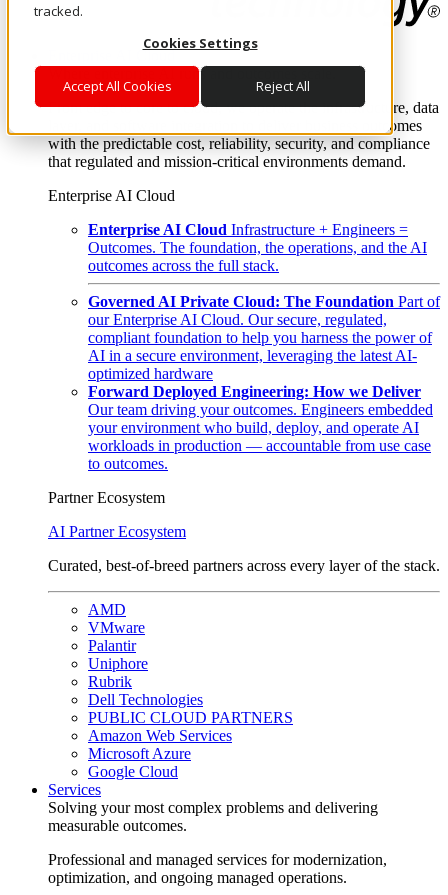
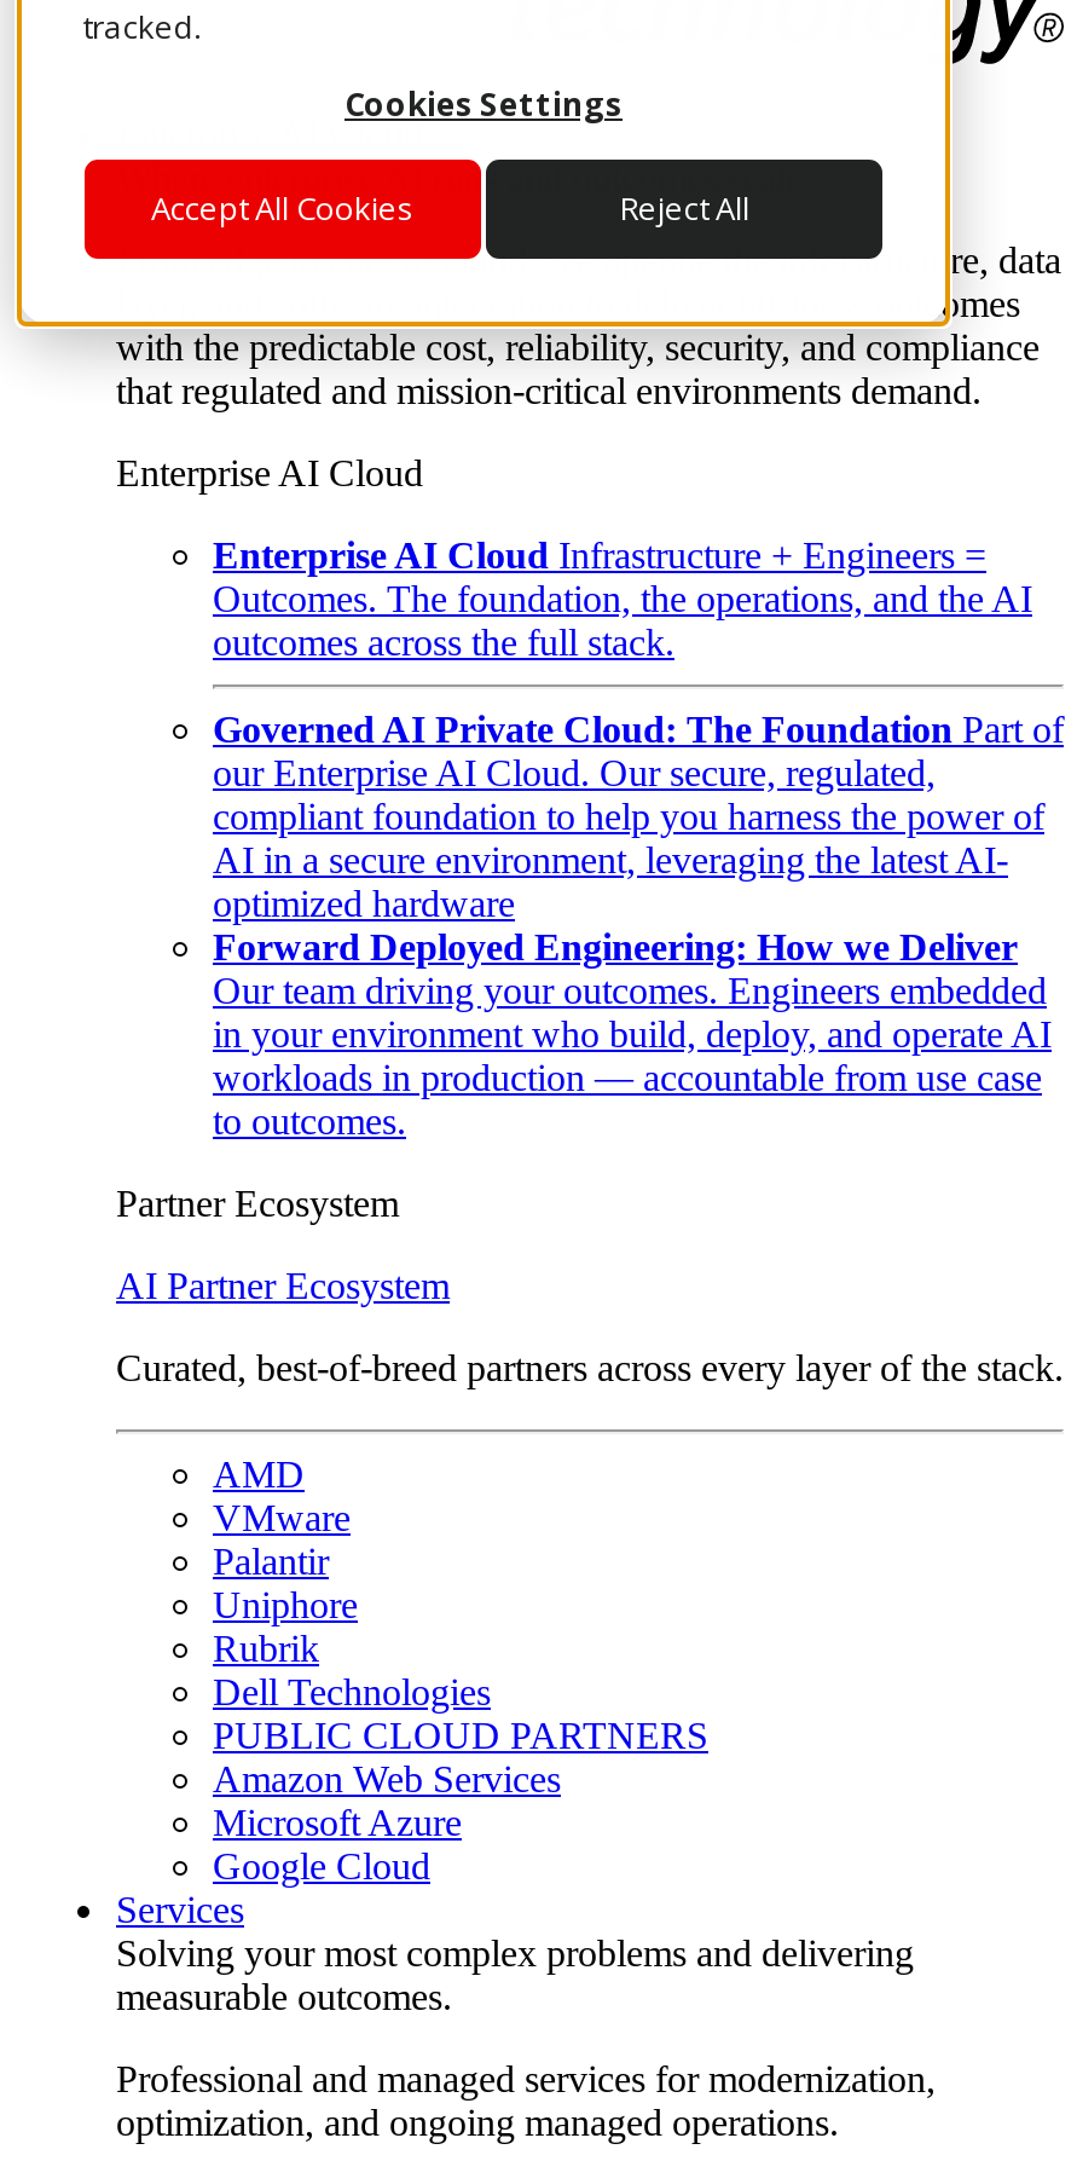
[88,419,419,436] your environment who build, deploy, and operate AI -> [213,1014,1052,1055] in your environment who build, deploy, and operate AI

